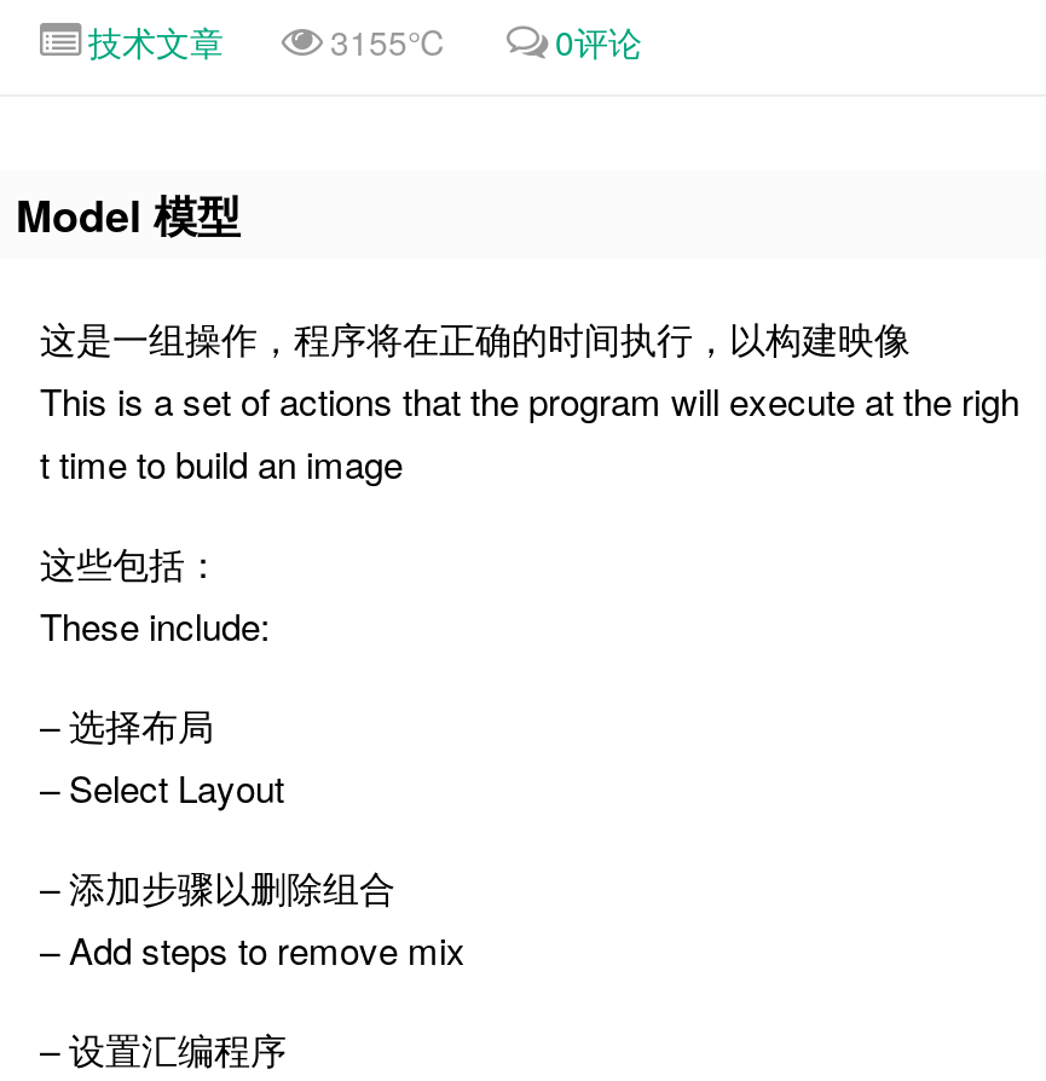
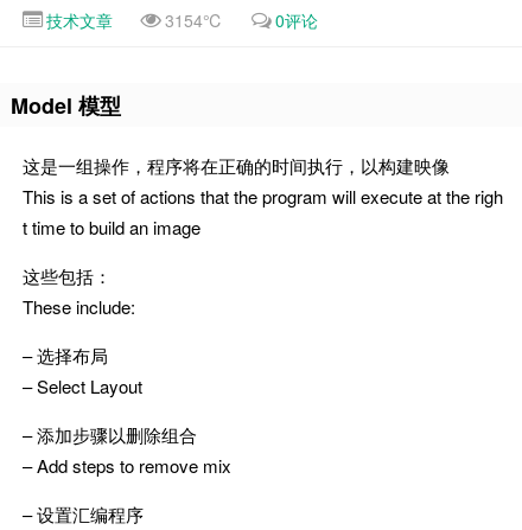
[79,17,449,65] 技术文章 3155℃ -> [42,8,223,32] 技术文章 3154℃

